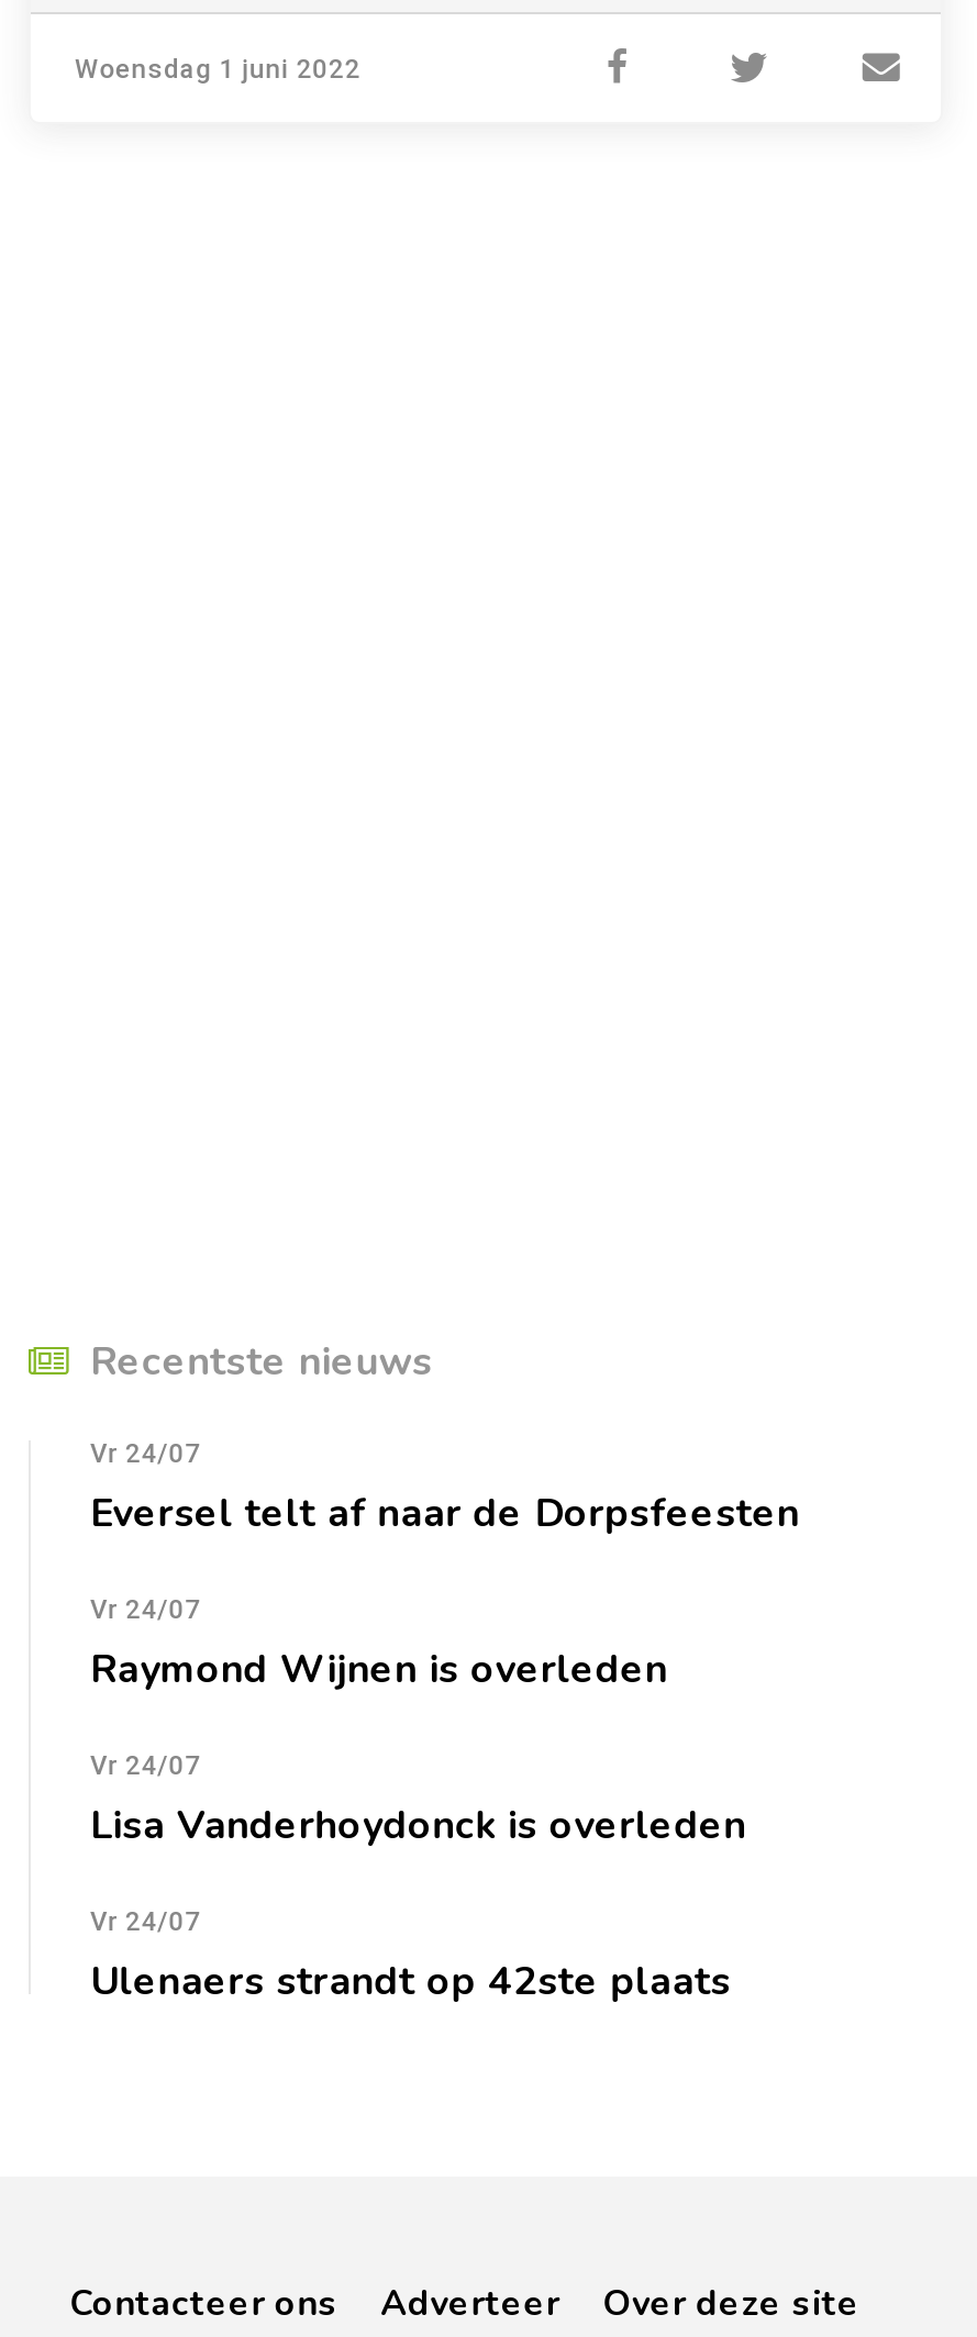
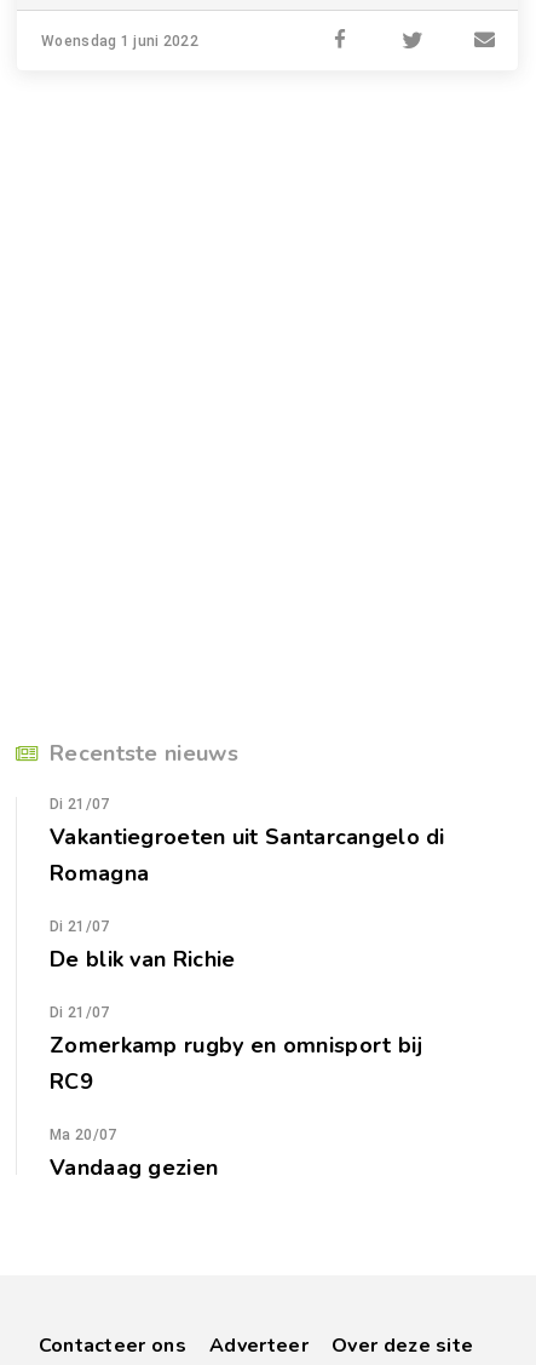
[90,1438,800,1539] Vr 24/07 | Eversel telt af naar de Dorpsfeesten -> [50,796,445,888] Di 21/07 | Vakantiegroeten uit Santarcangelo di | Romagna
[90,1594,668,1695] Vr 24/07 | Raymond Wijnen is overleden -> [50,918,235,974] Di 21/07 | De blik van Richie
[90,1750,746,1851] Vr 24/07 | Lisa Vanderhoydonck is overleden -> [50,1004,423,1096] Di 21/07 | Zomerkamp rugby en omnisport bij | RC9
[90,1906,731,2007] Vr 24/07 | Ulenaers strandt op 42ste plaats -> [50,1126,218,1182] Ma 20/07 | Vandaag gezien

